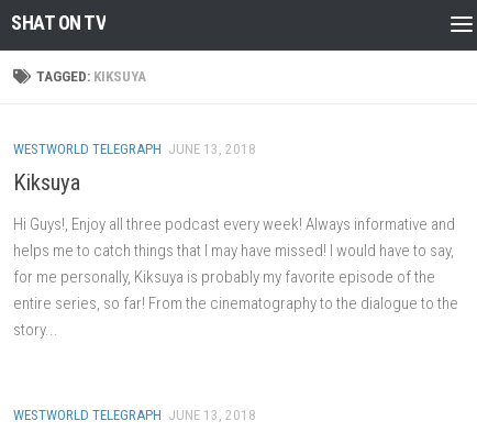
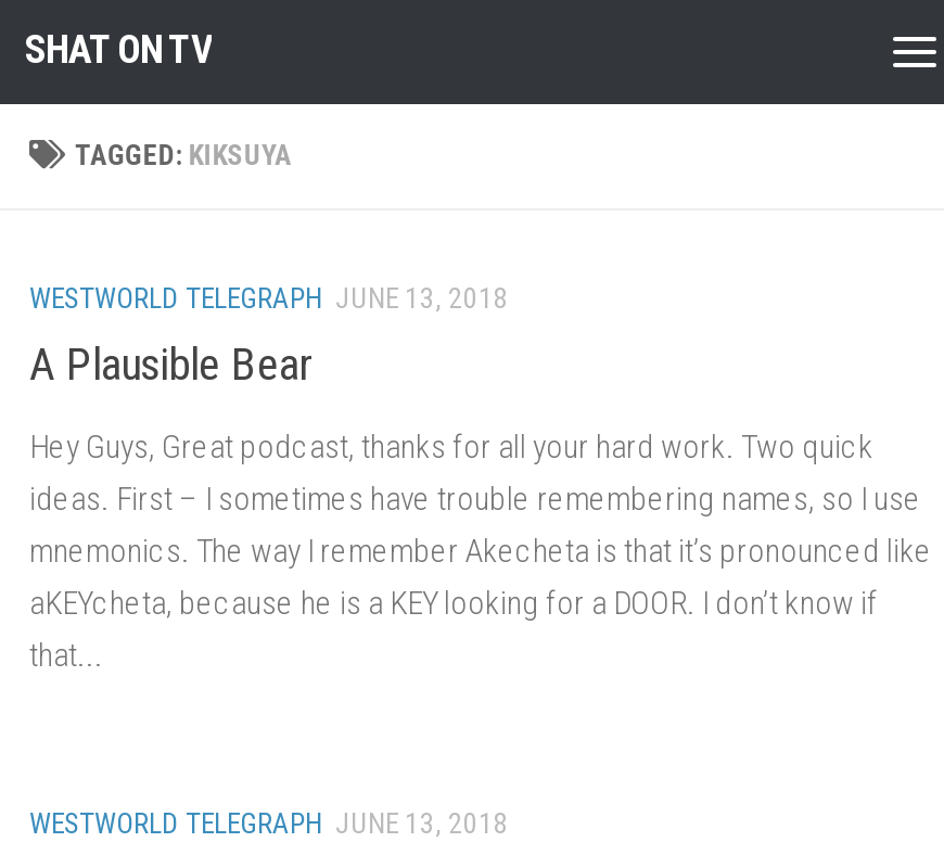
[13,169,80,196] Kiksuya -> [29,339,311,391] A Plausible Bear
[13,214,458,340] Hi Guys!, Enjoy all three podcast every week! Always informative and | helps me to catch things that I may have missed! I would have to say, | for me personally, Kiksuya is probably my favorite episode of the | entire series, so far! From the cinematography to the dialogue to the | story... -> [29,427,932,675] Hey Guys, Great podcast, thanks for all your hard work. Two quick | ideas. First – I sometimes have trouble remembering names, so I use | mnemonics. The way I remember Akecheta is that it’s pronounced like | aKEYcheta, because he is a KEY looking for a DOOR. I don’t know if | that...

